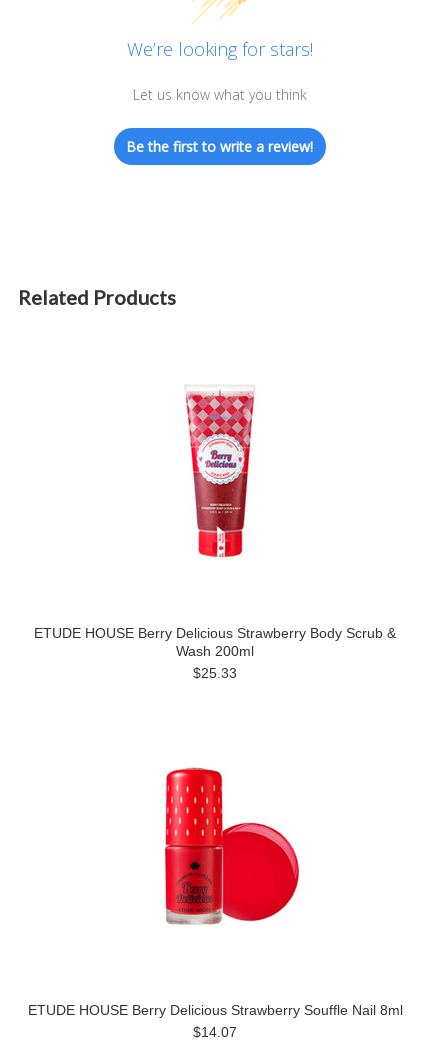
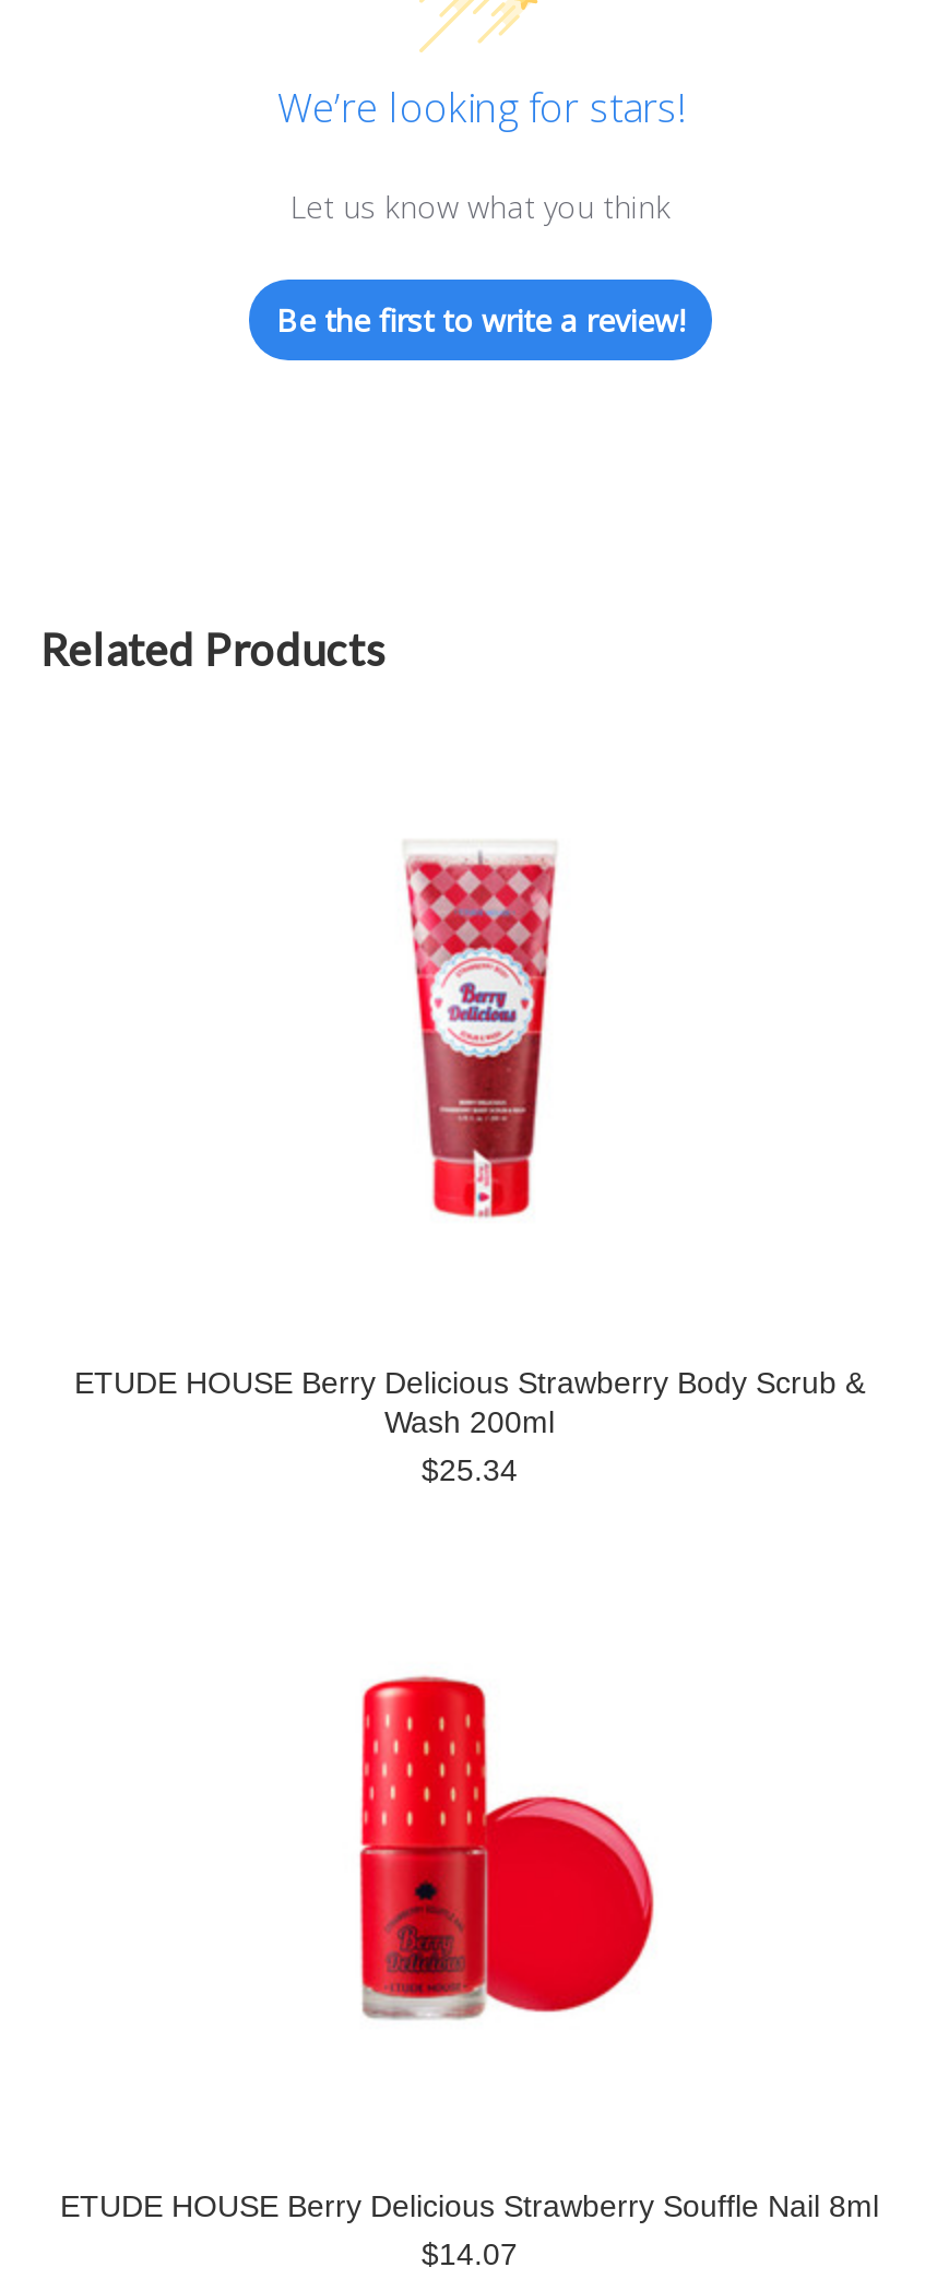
[193,665,237,681] $25.33 -> [422,1452,518,1487] $25.34

